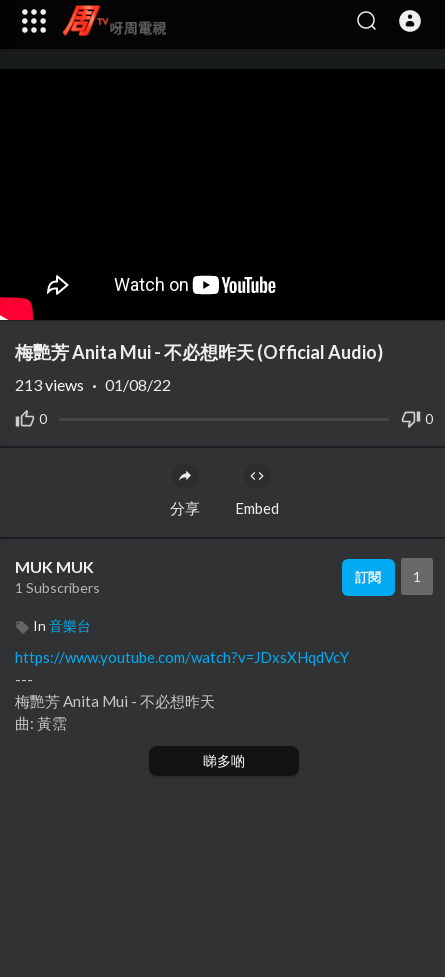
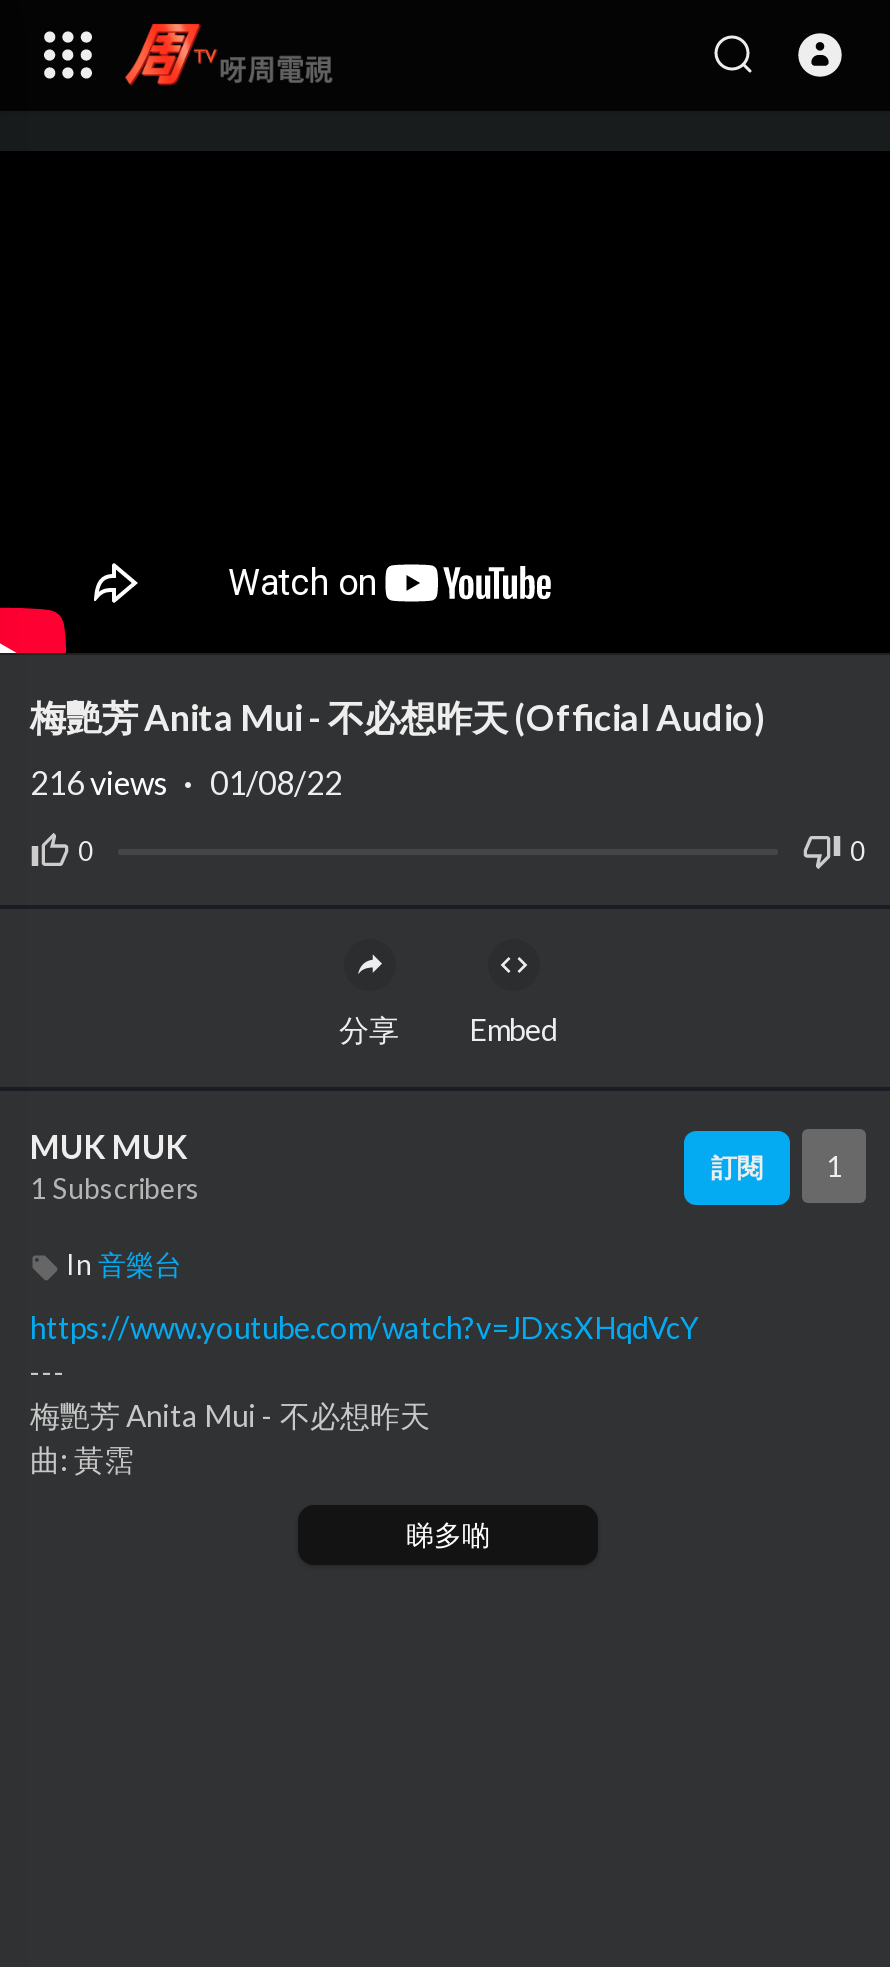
[15,375,171,394] 213views · 01/08/22 -> [30,763,342,801] 216views · 01/08/22

